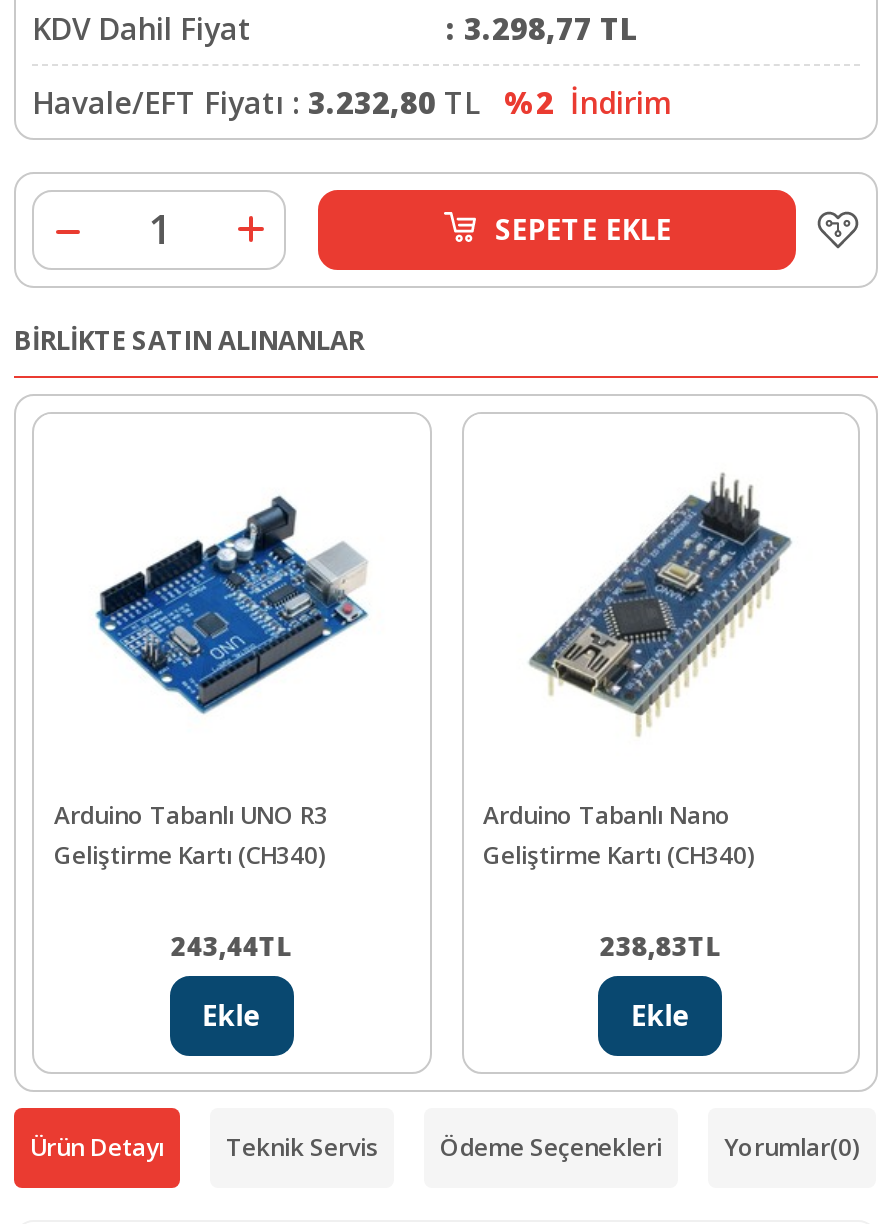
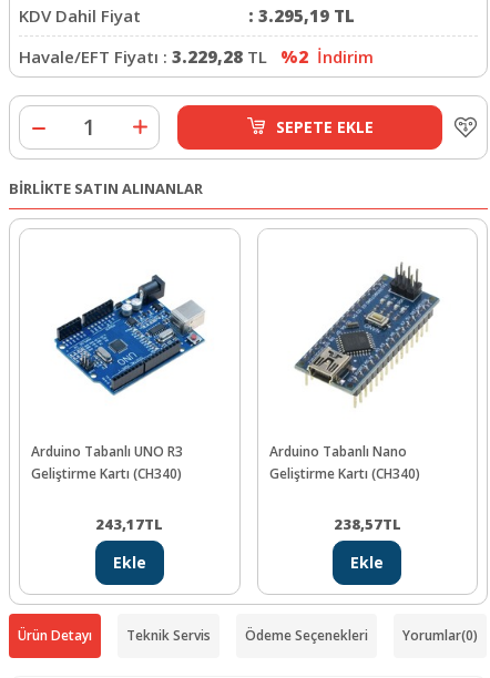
[446,7,638,47] : 3.298,77 TL -> [248,4,355,26] : 3.295,19 TL
[32,81,672,121] Havale/EFT Fiyatı : 3.232,80 TL %2 İndirim -> [19,45,374,67] Havale/EFT Fiyatı : 3.229,28 TL %2 İndirim
[170,928,292,964] 243,44TL -> [96,514,163,534] 243,17TL
[600,928,722,964] 238,83TL -> [333,514,401,534] 238,57TL

